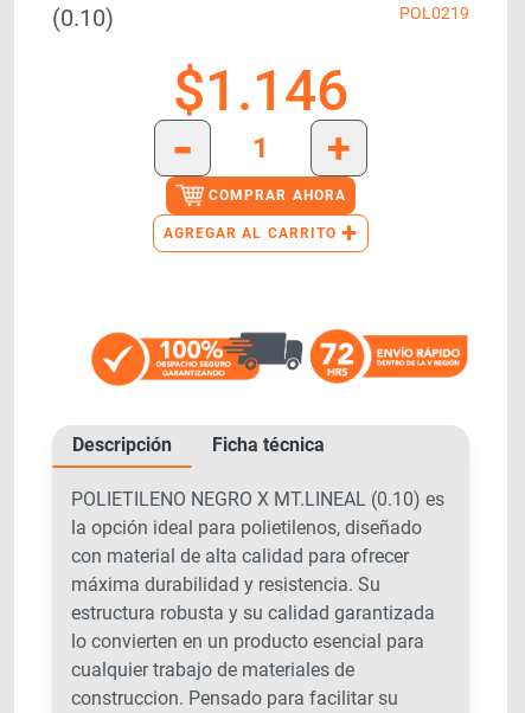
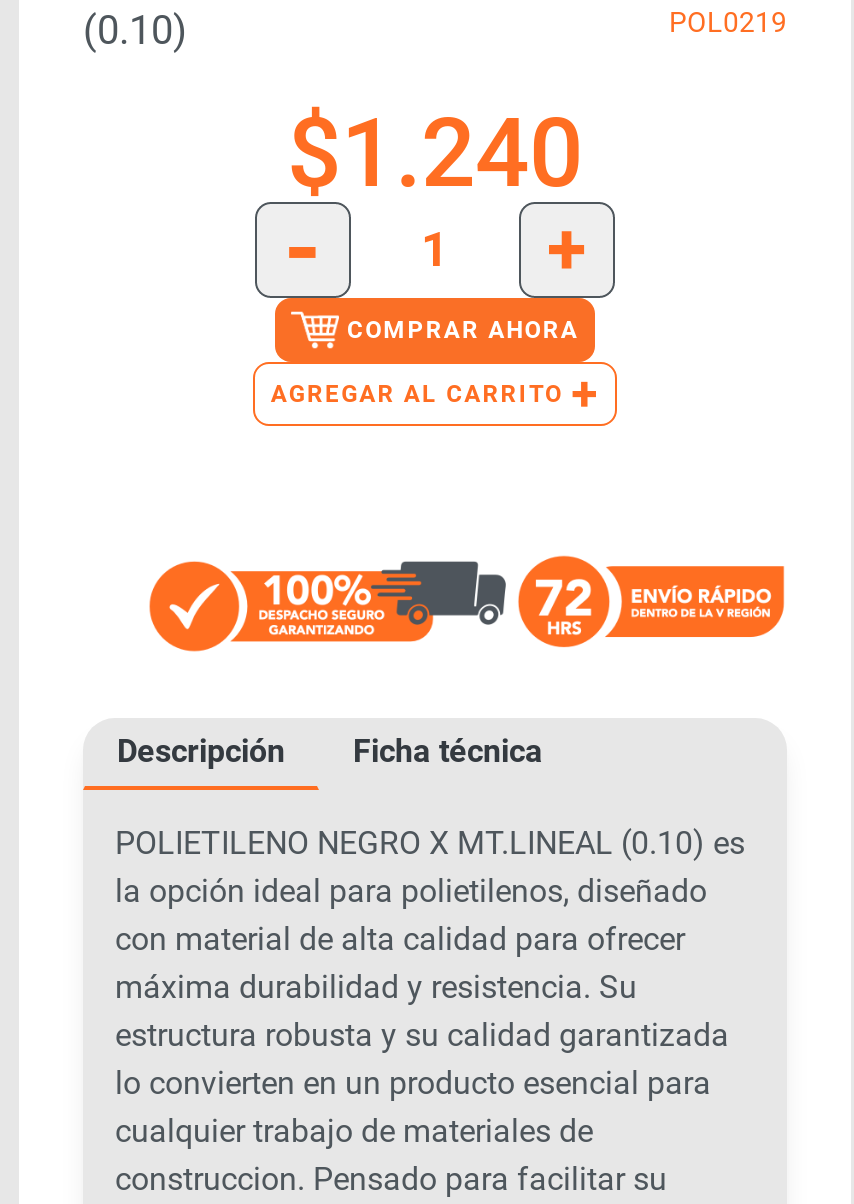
[173,56,348,124] $1.146 -> [287,95,583,209] $1.240

